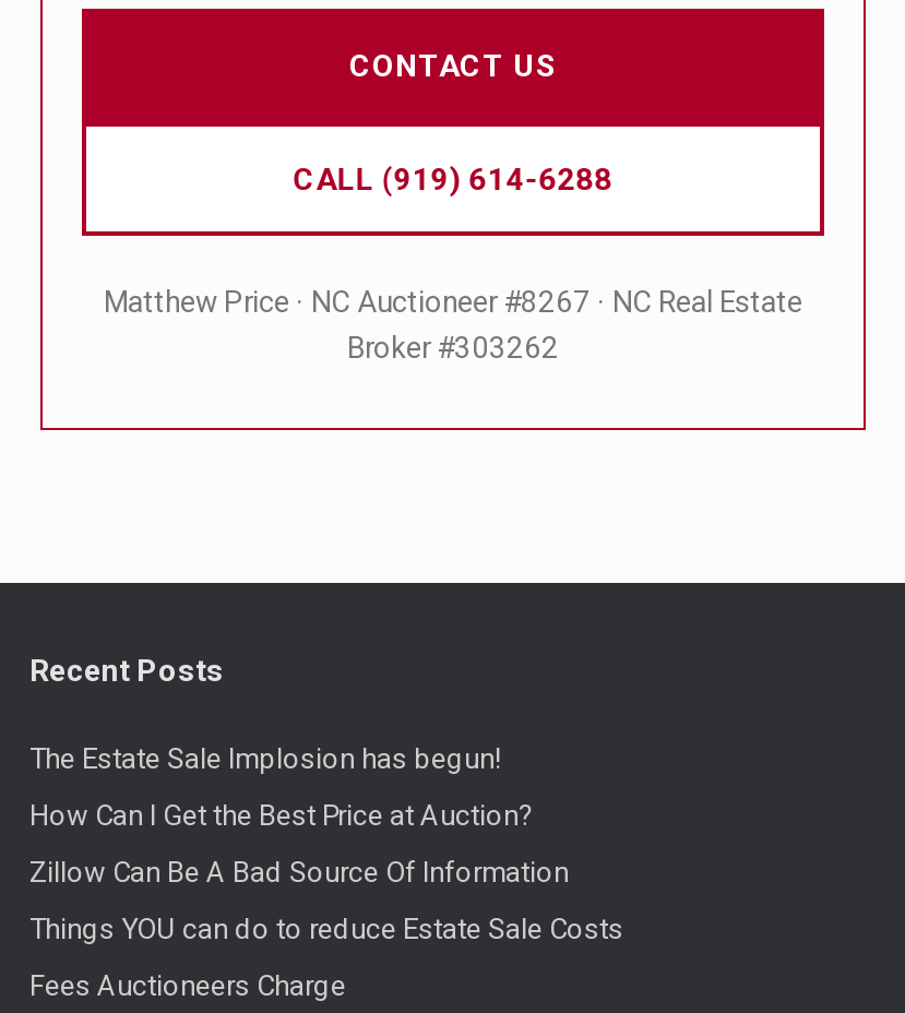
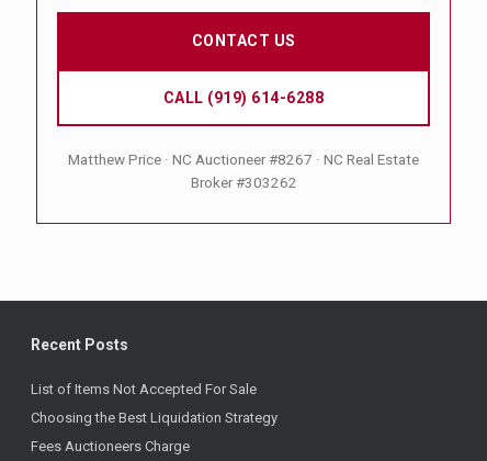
[29,742,623,945] The Estate Sale Implosion has begun! | How Can I Get the Best Price at Auction? | Zillow Can Be A Bad Source Of Information | Things YOU can do to reduce Estate Sale Costs -> [31,381,278,426] List of Items Not Accepted For Sale | Choosing the Best Liquidation Strategy

